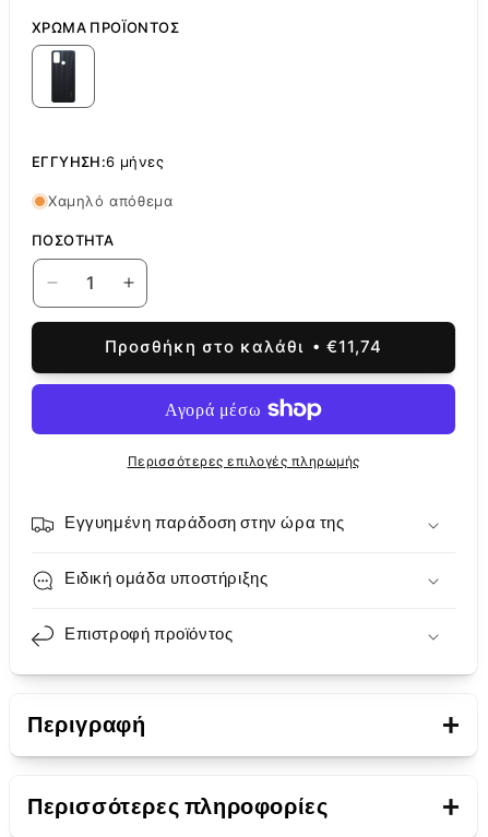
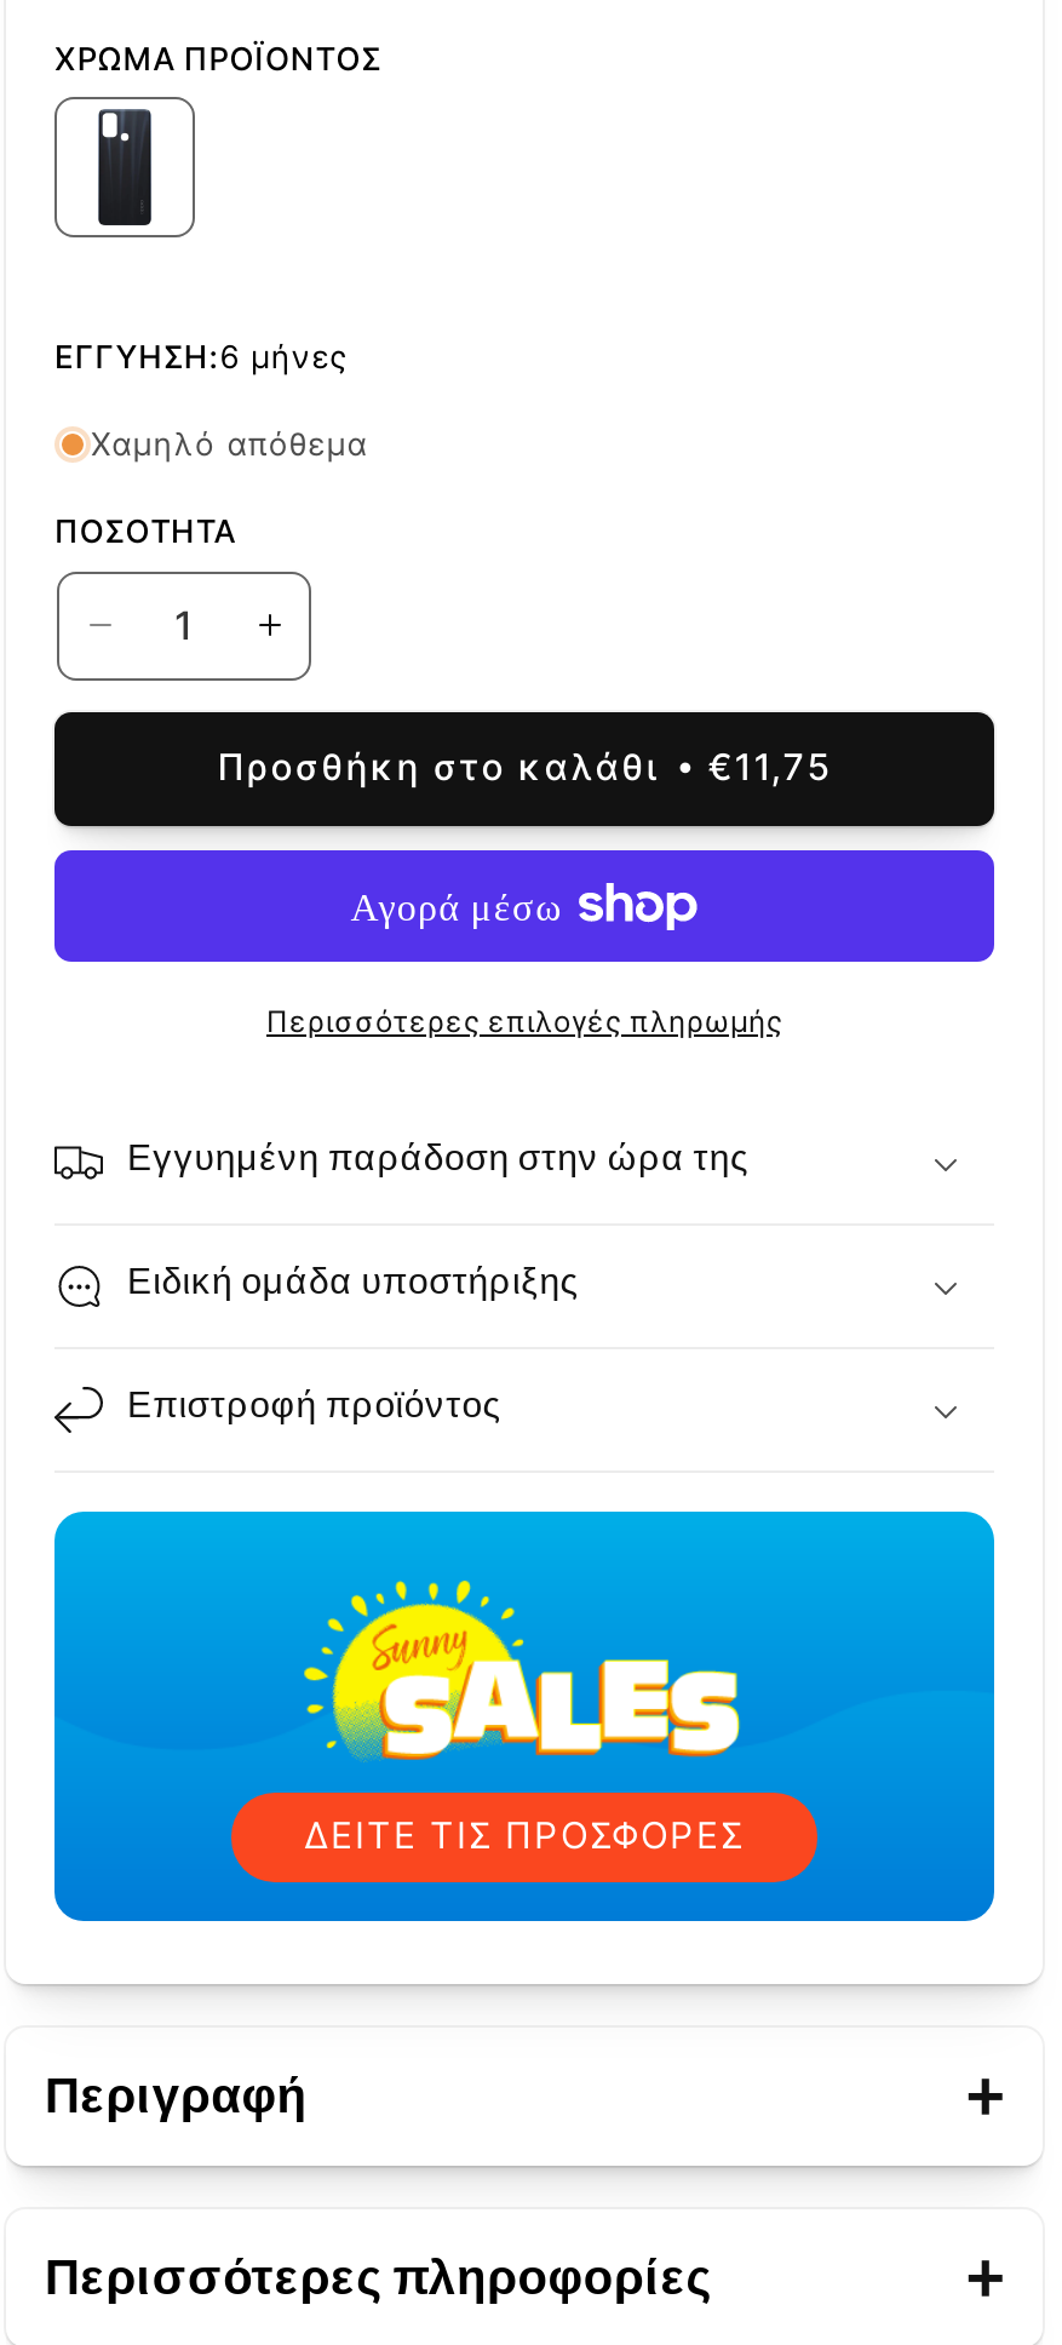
[326,337,382,357] €11,74 -> [708,745,831,791] €11,75
none -> [52,1509,997,1923] [image] | ΔΕΙΤΕ ΤΙΣ ΠΡΟΣΦΟΡΕΣ

